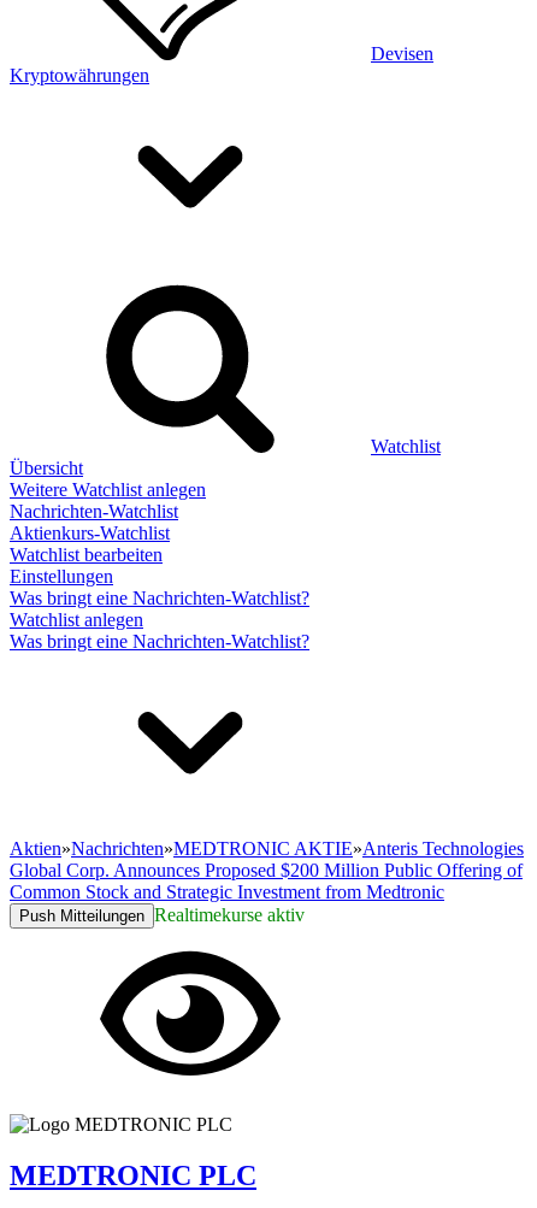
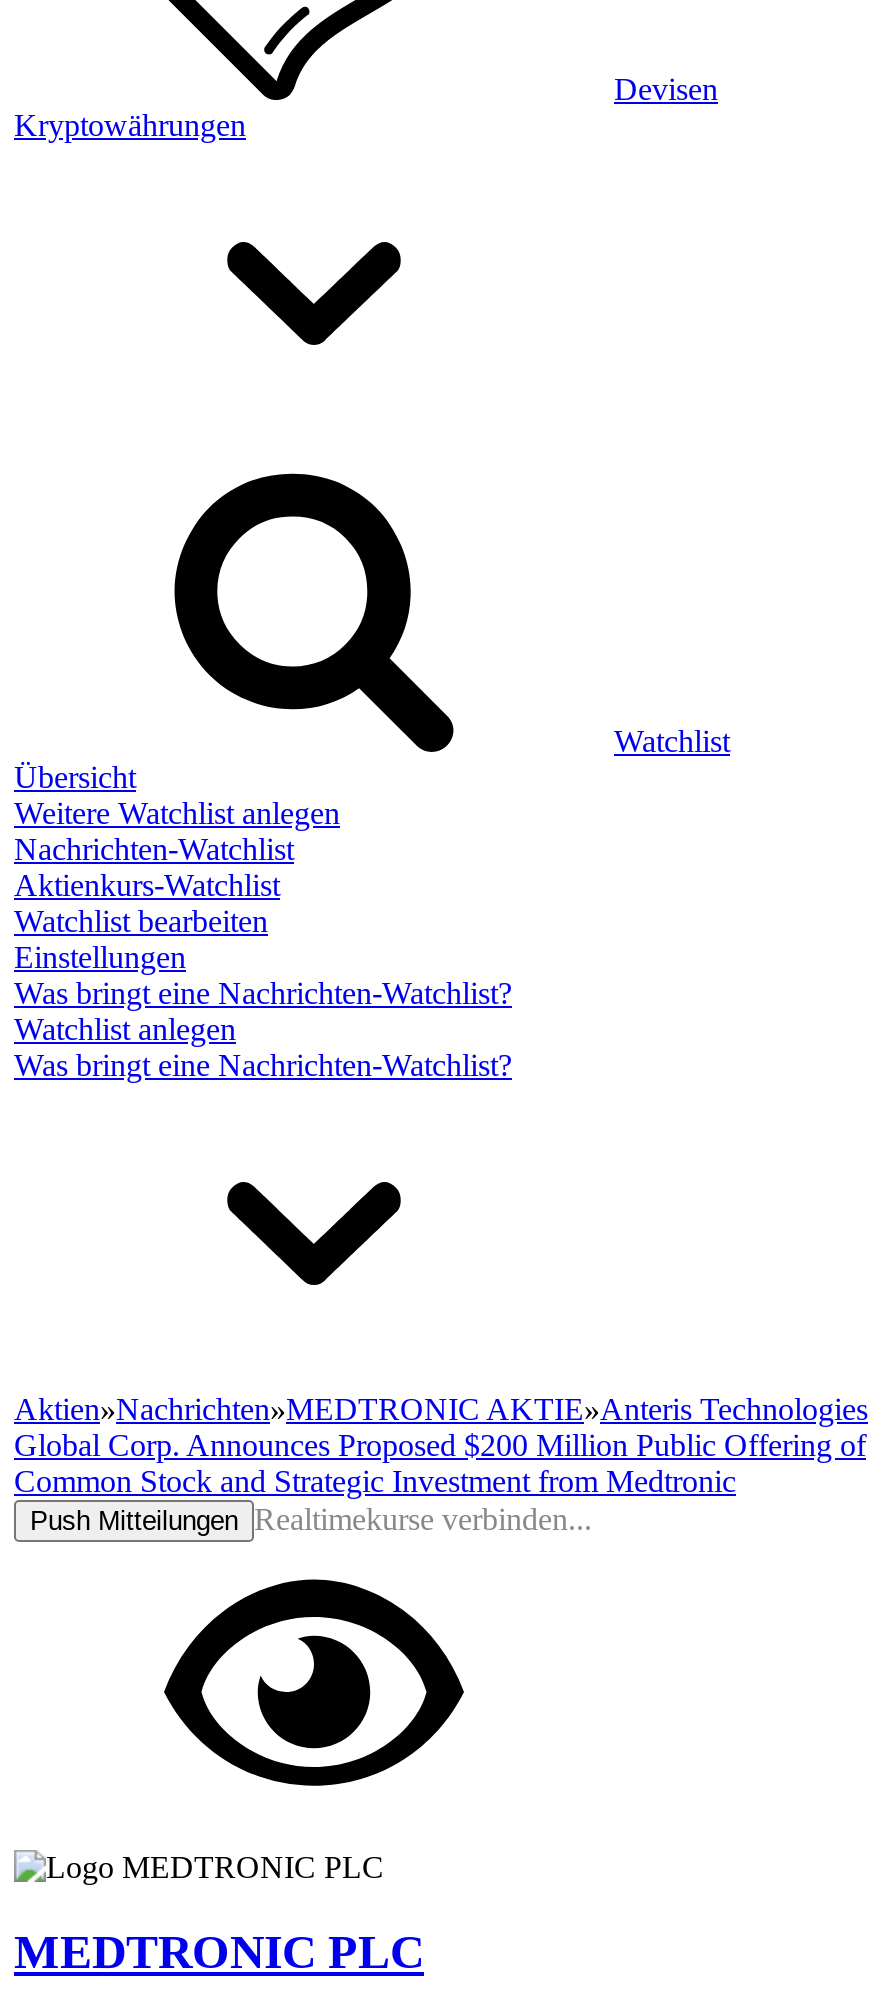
[19,904,305,925] Push Mitteilungen Realtimekurse aktiv -> [30,1502,592,1536] Push Mitteilungen Realtimekurse verbinden...

